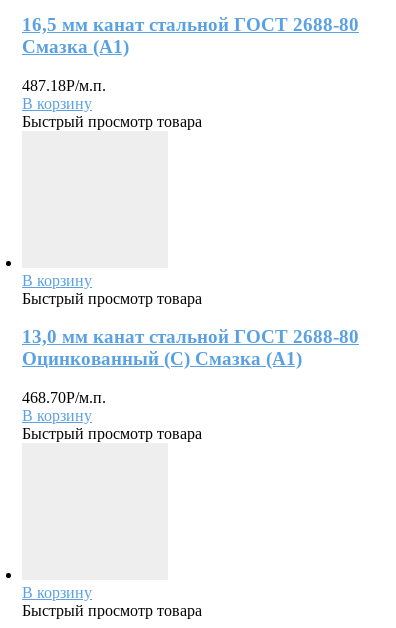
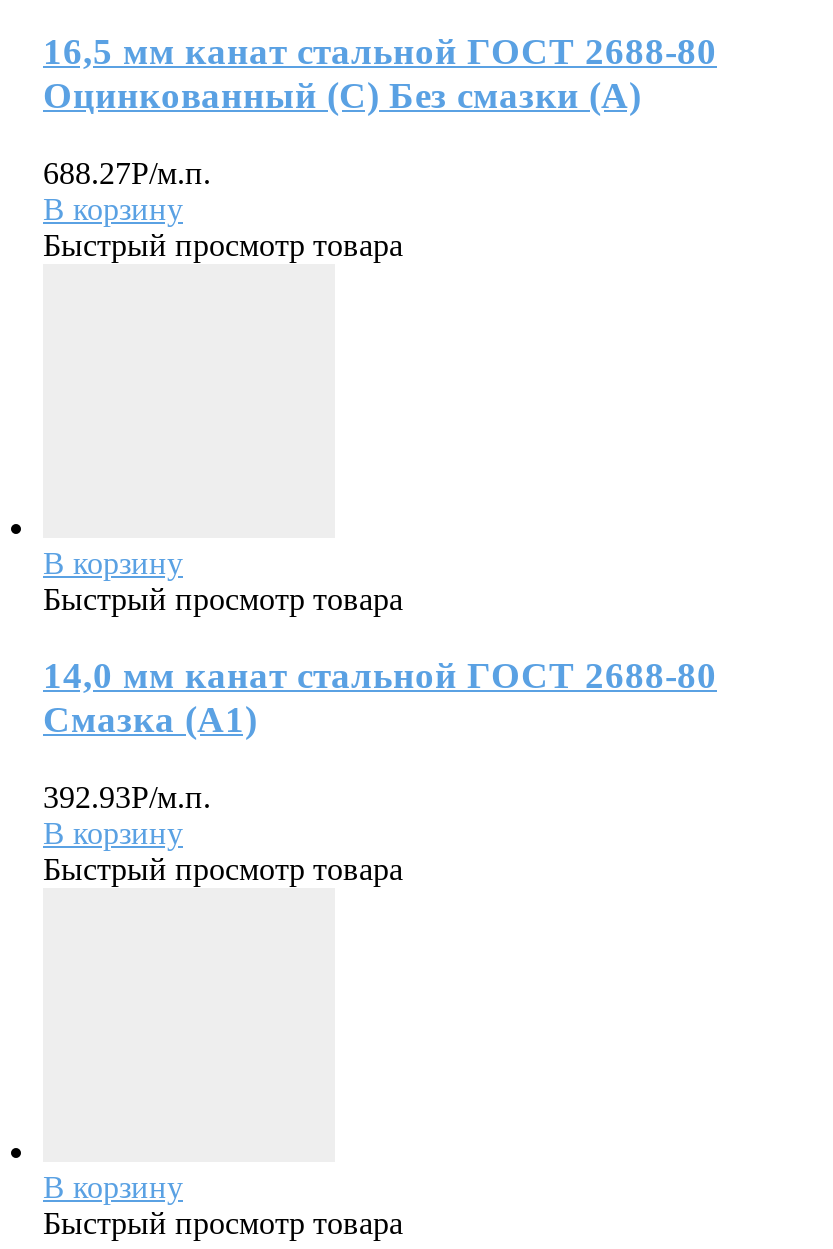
[22,36,129,57] Смазка (А1) -> [43,74,641,116] Оцинкованный (С) Без смазки (А)
[22,76,106,93] 487.18Р/м.п. -> [43,155,211,189] 688.27Р/м.п.
[22,326,359,369] 13,0 мм канат стальной ГОСТ 2688-80 | Оцинкованный (С) Смазка (А1) -> [43,654,717,740] 14,0 мм канат стальной ГОСТ 2688-80 | Смазка (А1)
[22,389,106,406] 468.70Р/м.п. -> [43,780,211,814] 392.93Р/м.п.

